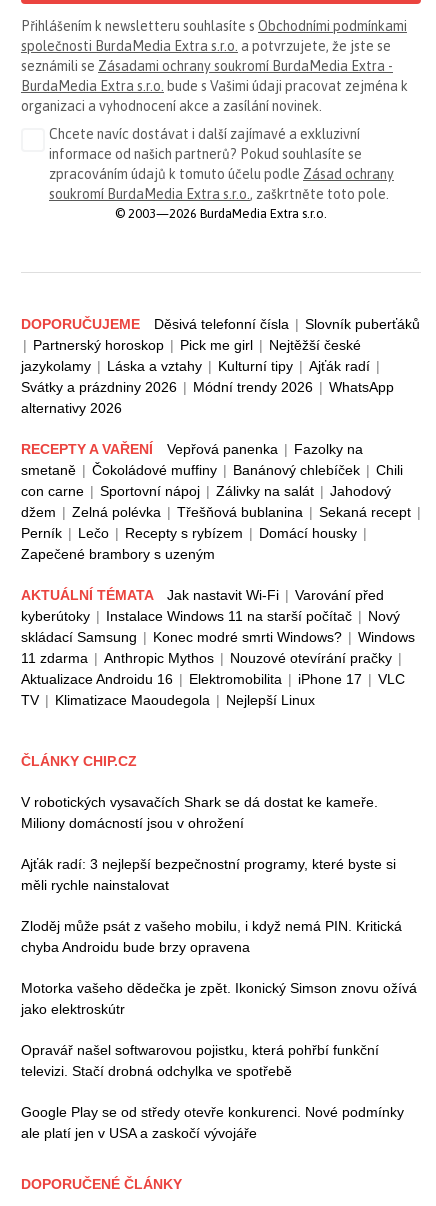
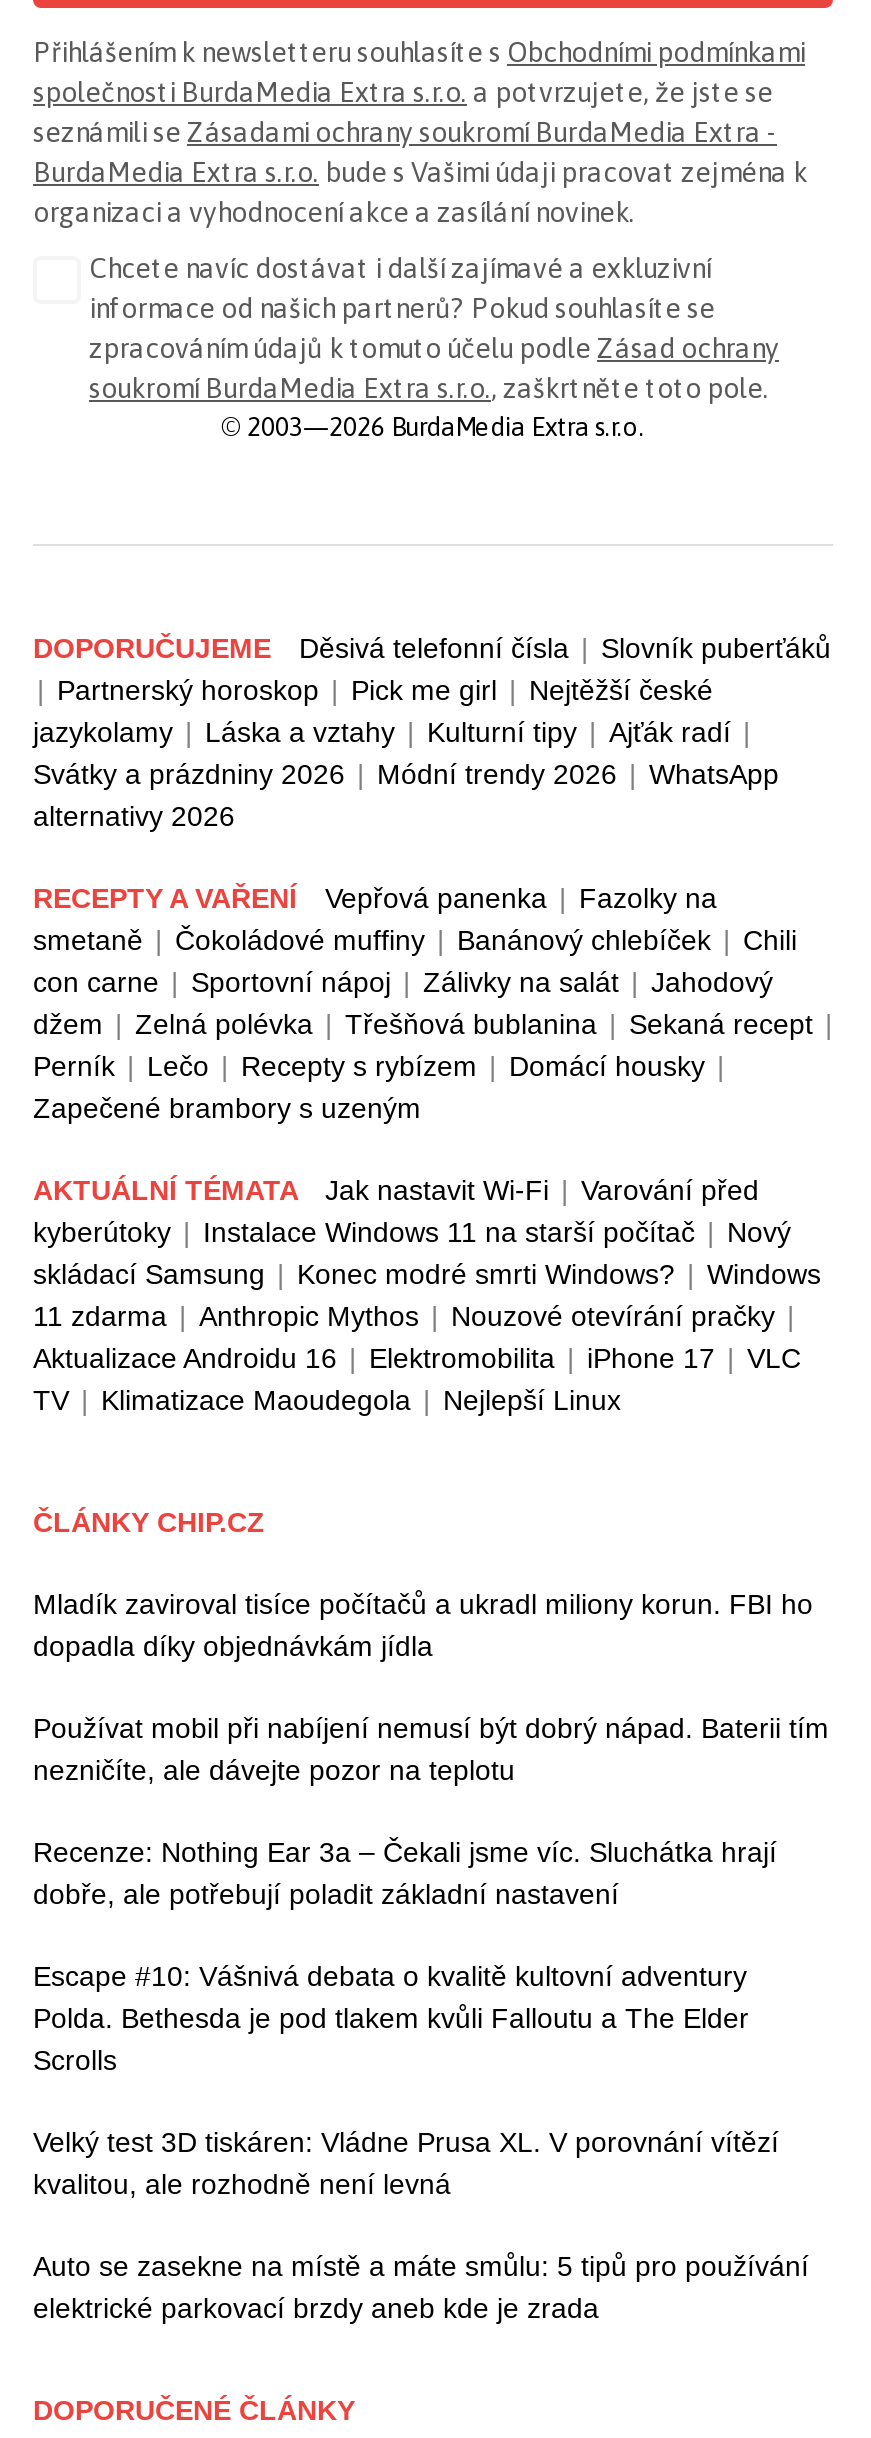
[21,794,378,831] V robotických vysavačích Shark se dá dostat ke kameře. | Miliony domácností jsou v ohrožení -> [33,1588,813,1662] Mladík zaviroval tisíce počítačů a ukradl miliony korun. FBI ho | dopadla díky objednávkám jídla
[21,856,396,893] Ajťák radí: 3 nejlepší bezpečnostní programy, které byste si | měli rychle nainstalovat -> [33,1712,829,1786] Používat mobil při nabíjení nemusí být dobrý nápad. Baterii tím | nezničíte, ale dávejte pozor na teplotu
[21,918,402,955] Zloděj může psát z vašeho mobilu, i když nemá PIN. Kritická | chyba Androidu bude brzy opravena -> [33,1836,777,1910] Recenze: Nothing Ear 3a – Čekali jsme víc. Sluchátka hrají | dobře, ale potřebují poladit základní nastavení
[21,980,417,1017] Motorka vašeho dědečka je zpět. Ikonický Simson znovu ožívá | jako elektroskútr -> [33,1960,749,2076] Escape #10: Vášnivá debata o kvalitě kultovní adventury | Polda. Bethesda je pod tlakem kvůli Falloutu a The Elder | Scrolls
[21,1042,379,1079] Opravář našel softwarovou pojistku, která pohřbí funkční | televizi. Stačí drobná odchylka ve spotřebě -> [33,2126,779,2200] Velký test 3D tiskáren: Vládne Prusa XL. V porovnání vítězí | kvalitou, ale rozhodně není levná
[21,1104,404,1141] Google Play se od středy otevře konkurenci. Nové podmínky | ale platí jen v USA a zaskočí vývojáře -> [33,2250,809,2324] Auto se zasekne na místě a máte smůlu: 5 tipů pro používání | elektrické parkovací brzdy aneb kde je zrada

